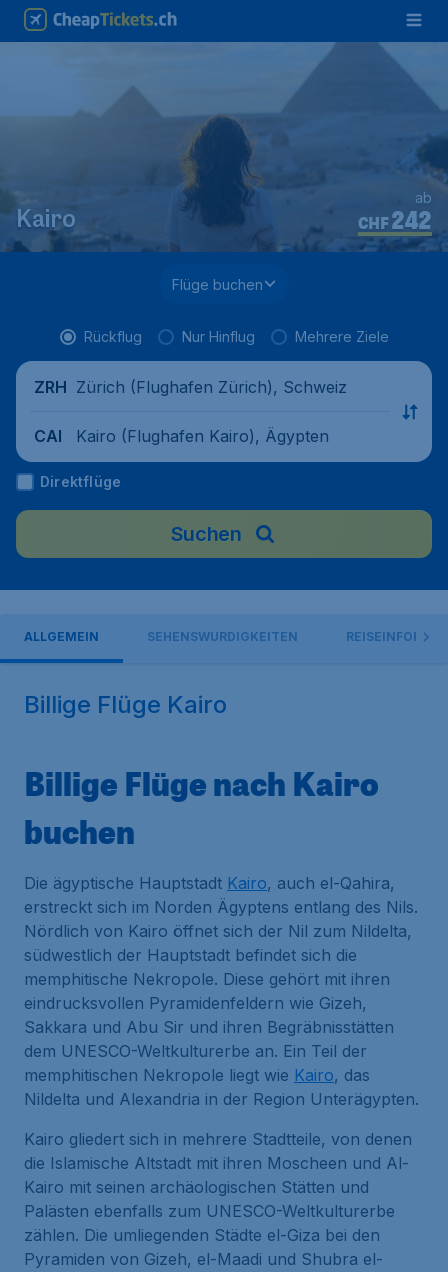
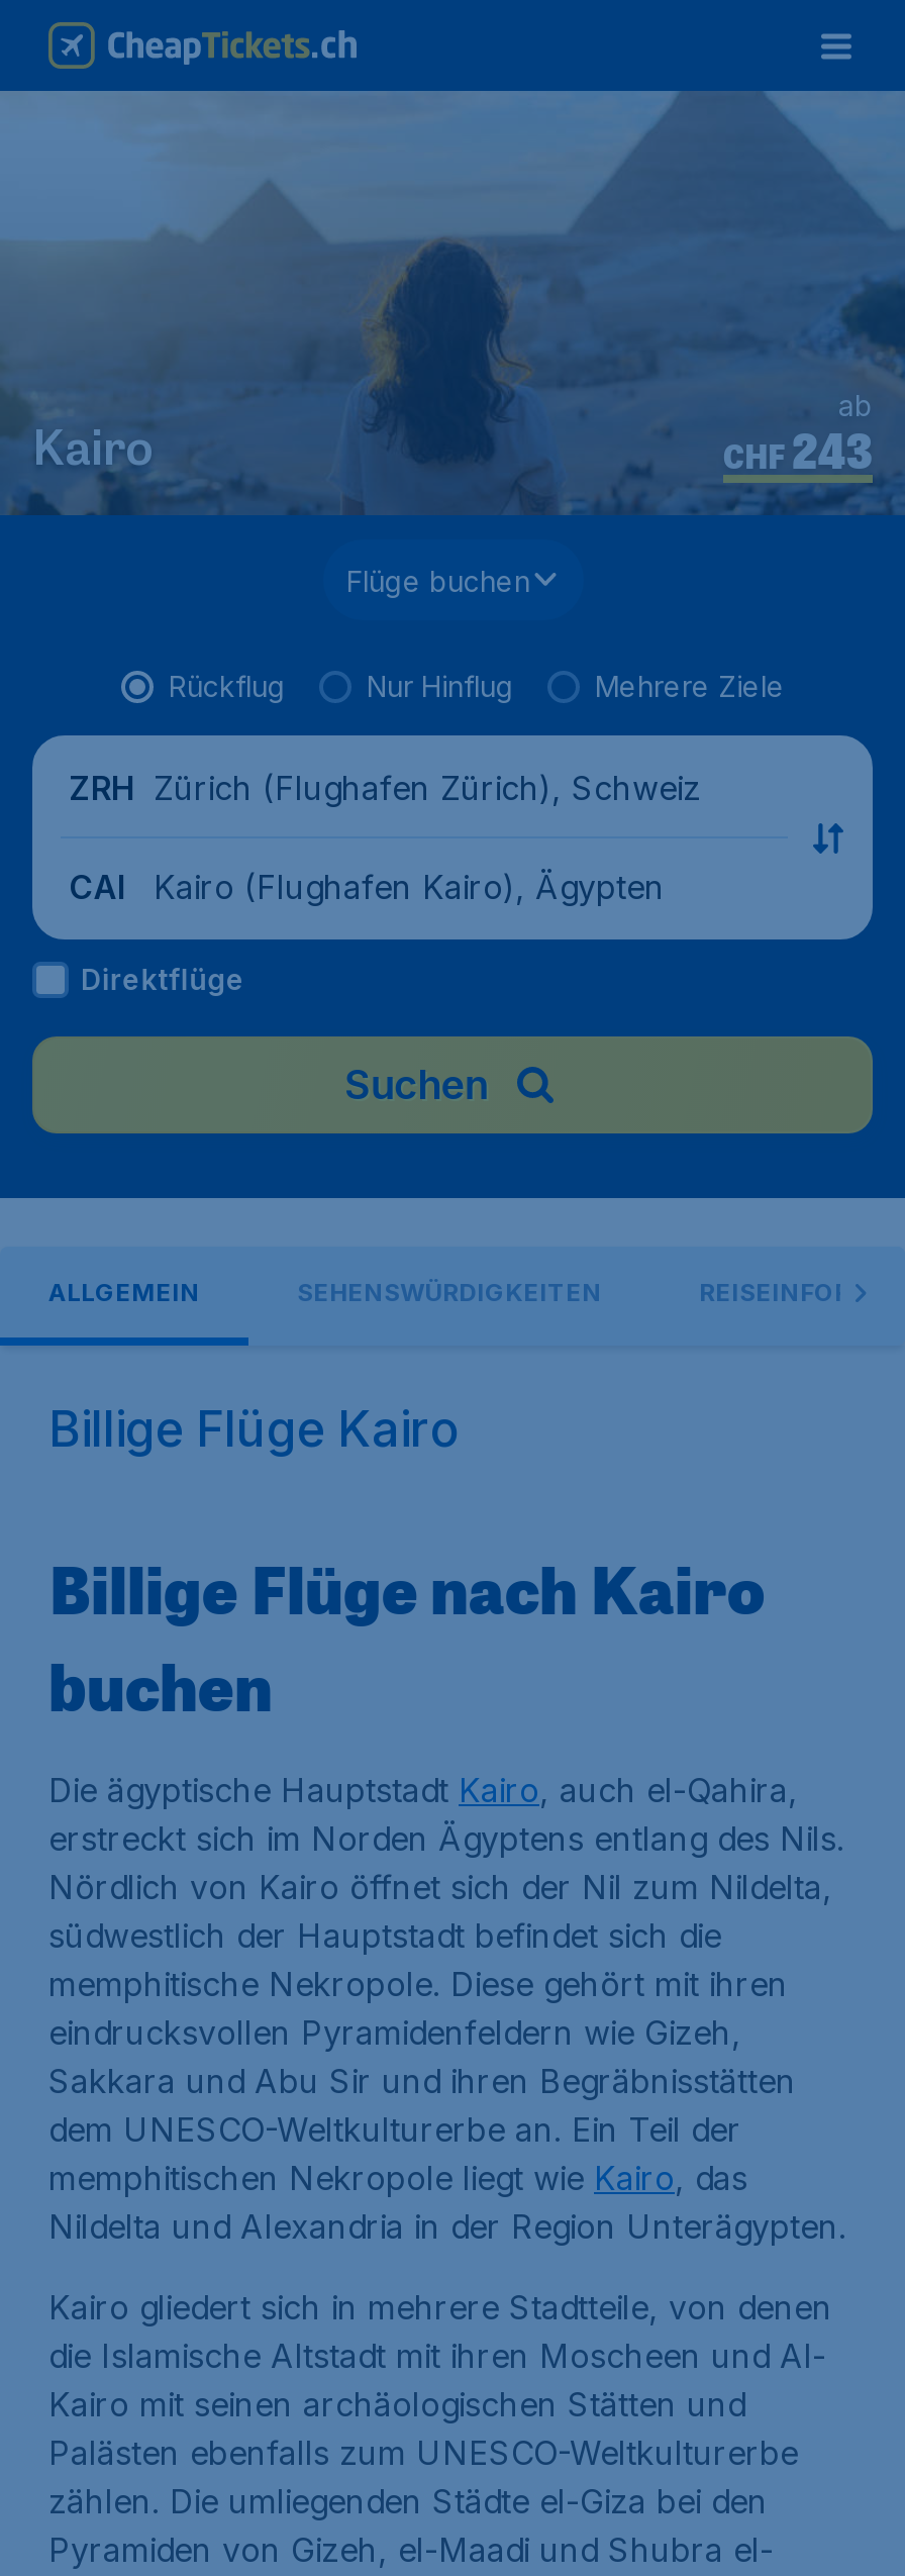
[358,203,432,236] CHF 242 -> [723,416,873,483] CHF 243

